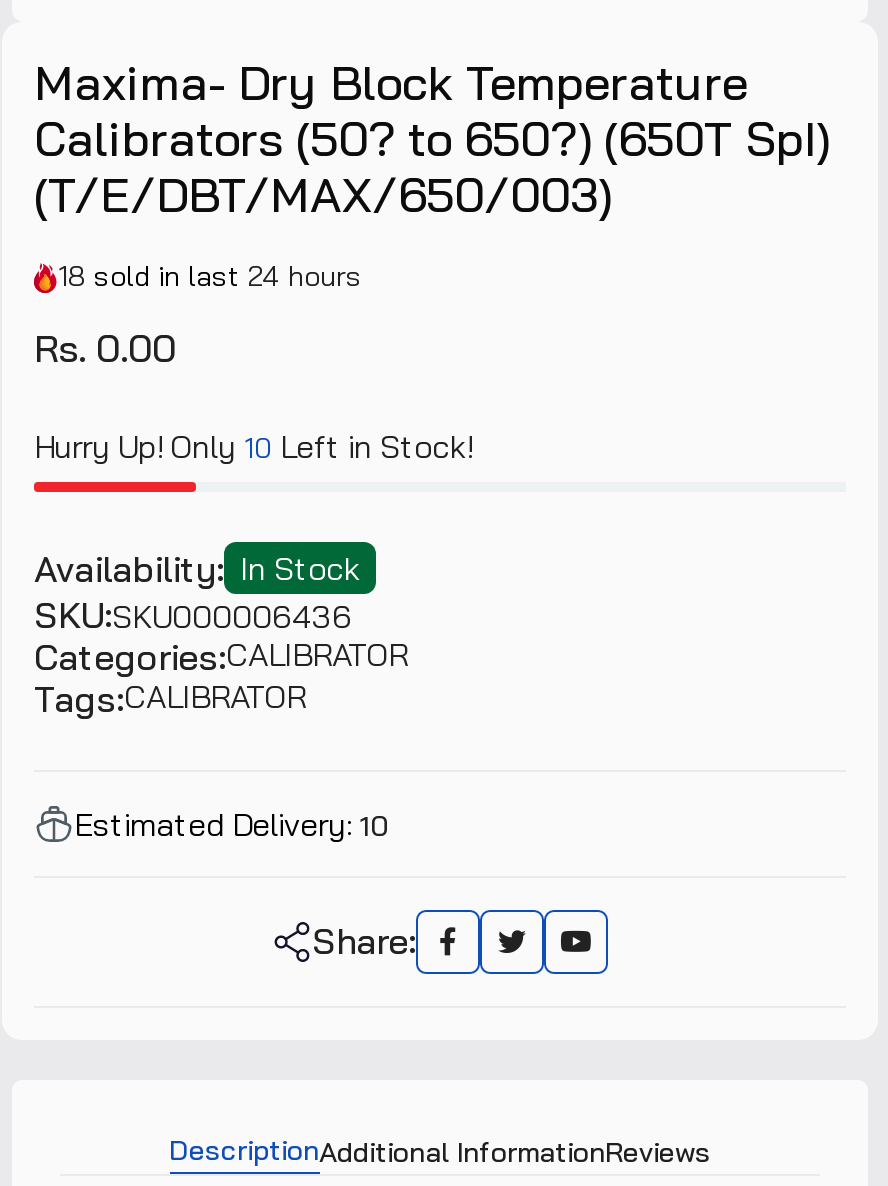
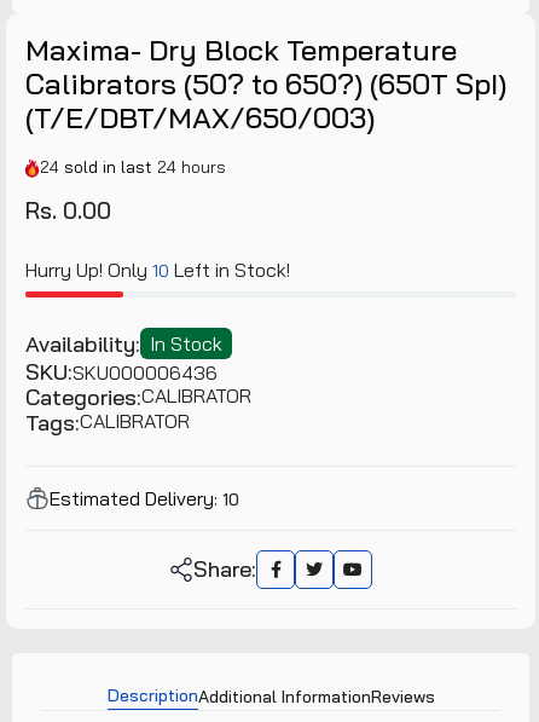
[58,258,362,294] 18 sold in last 24 hours -> [40,156,226,178] 24 sold in last 24 hours

